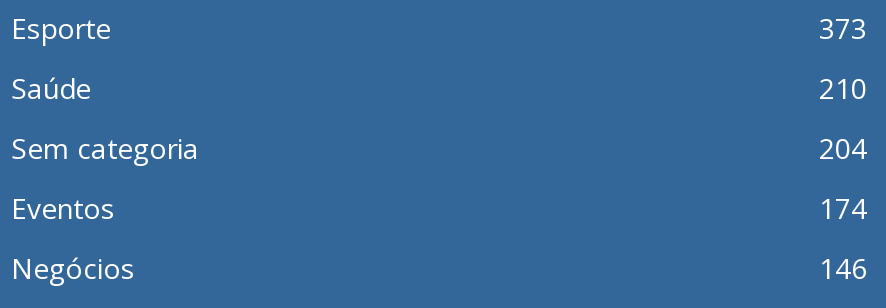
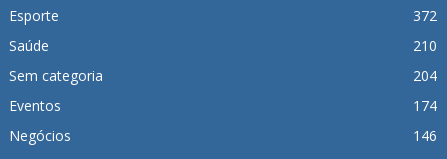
[819,9,867,47] 373 -> [413,6,437,25] 372

